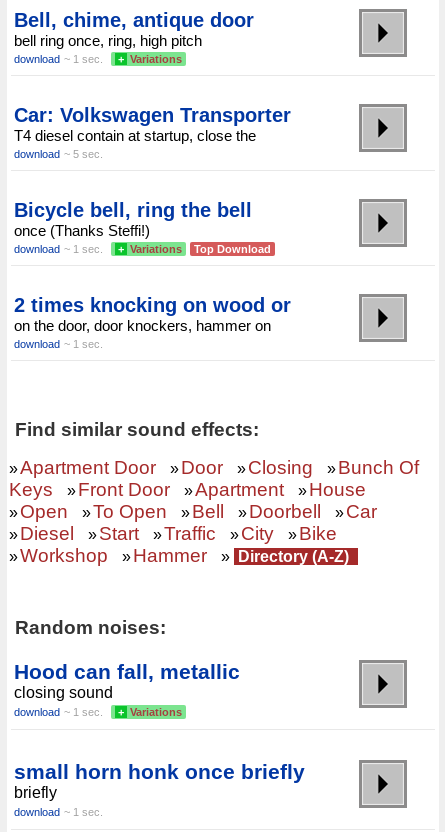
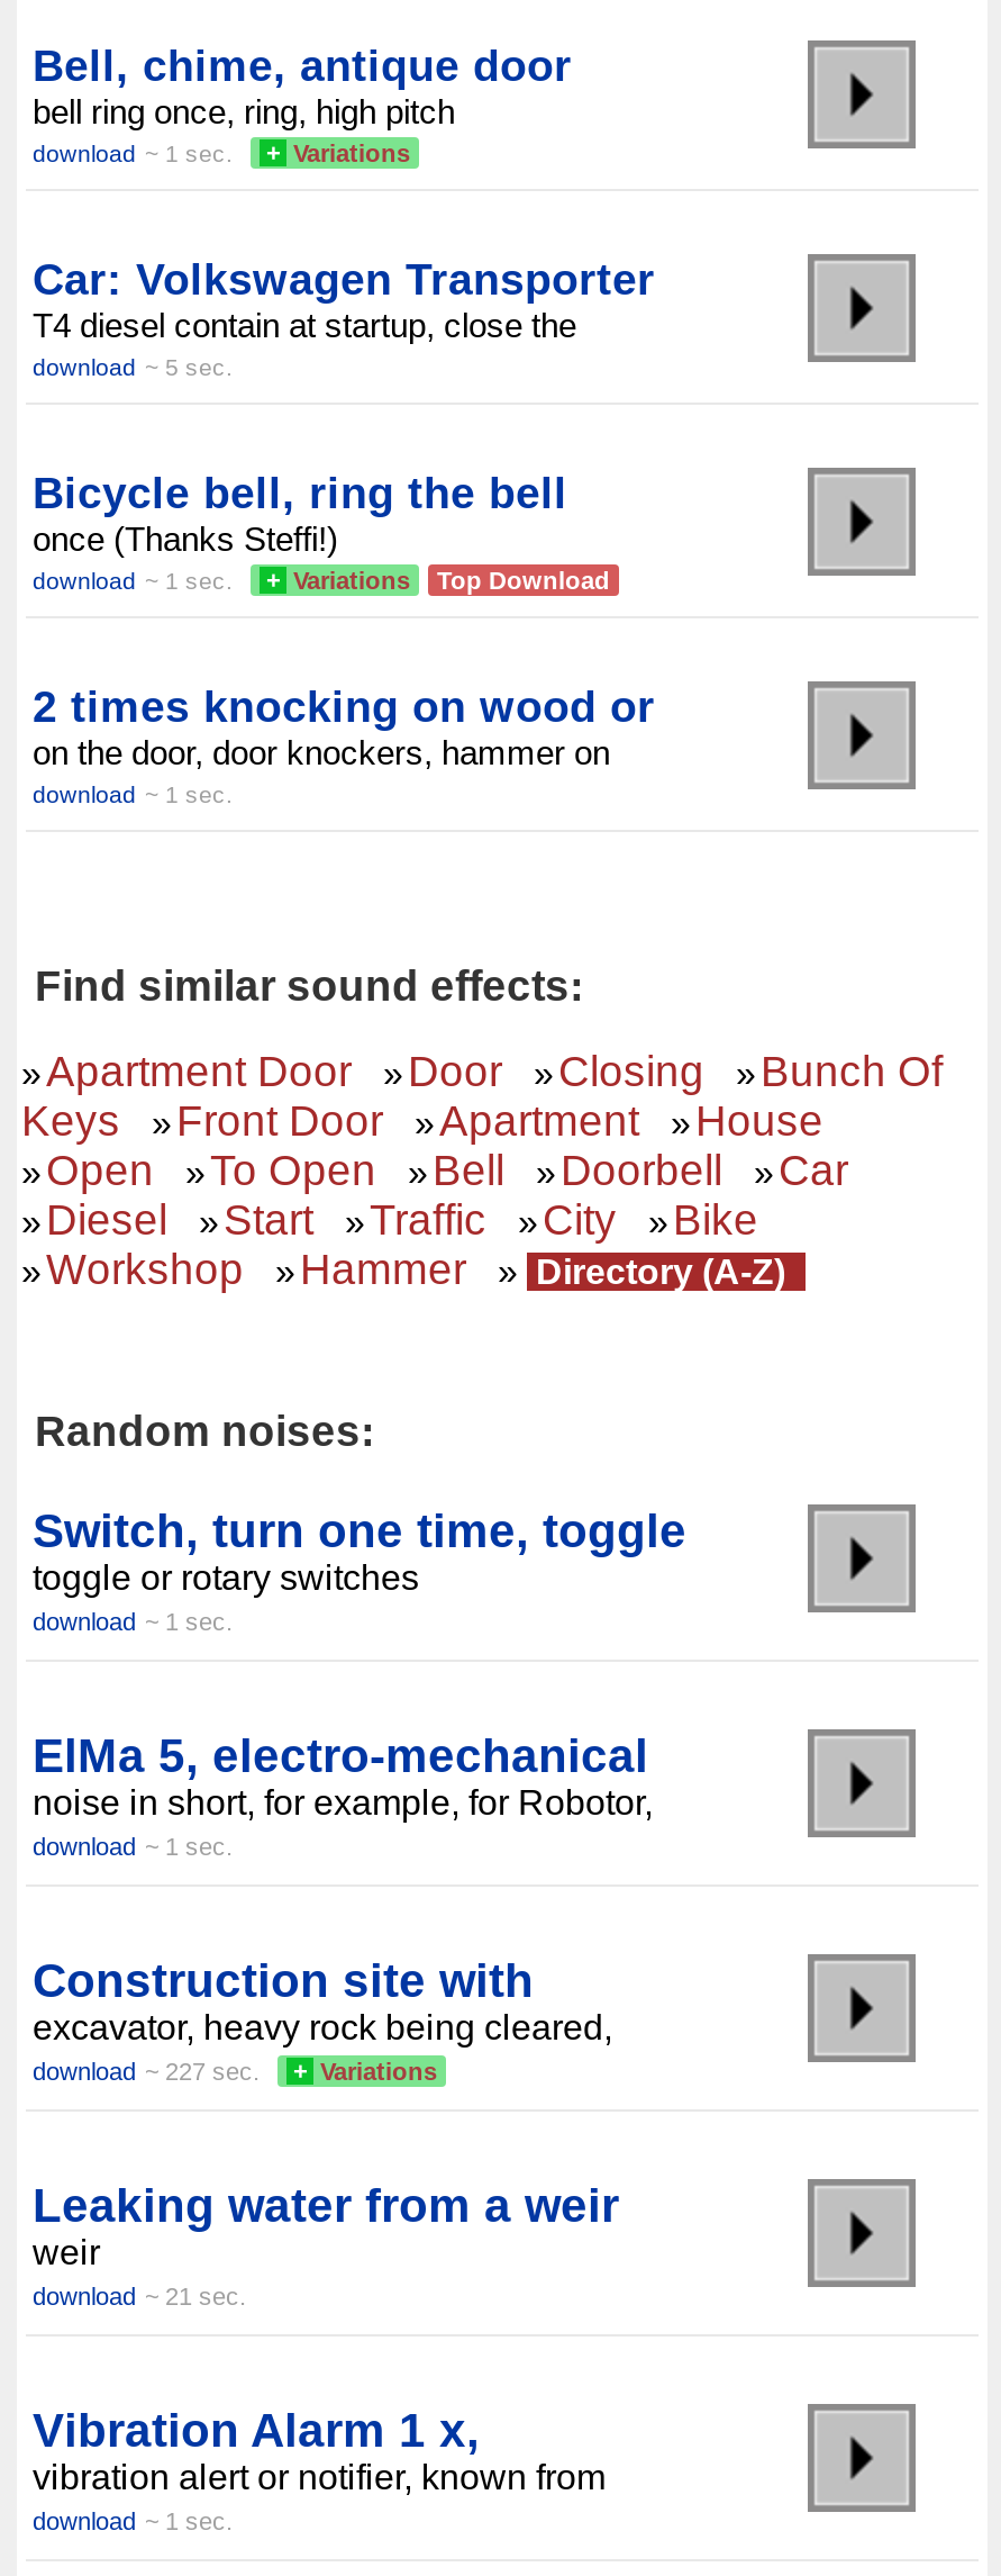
[14,660,240,701] Hood can fall, metallic | closing sound -> [33,1505,686,1598] Switch, turn one time, toggle | toggle or rotary switches
none -> [33,1730,653,2086] ElMa 5, electro-mechanical | noise in short, for example, for Robotor, | download ~ 1 sec. | Construction site with | excavator, heavy rock being cleared, | download ~ 227 sec.
[14,760,305,801] small horn honk once briefly | briefly -> [33,2180,619,2497] Leaking water from a weir | weir | download ~ 21 sec. | Vibration Alarm 1 x, | vibration alert or notifier, known from

